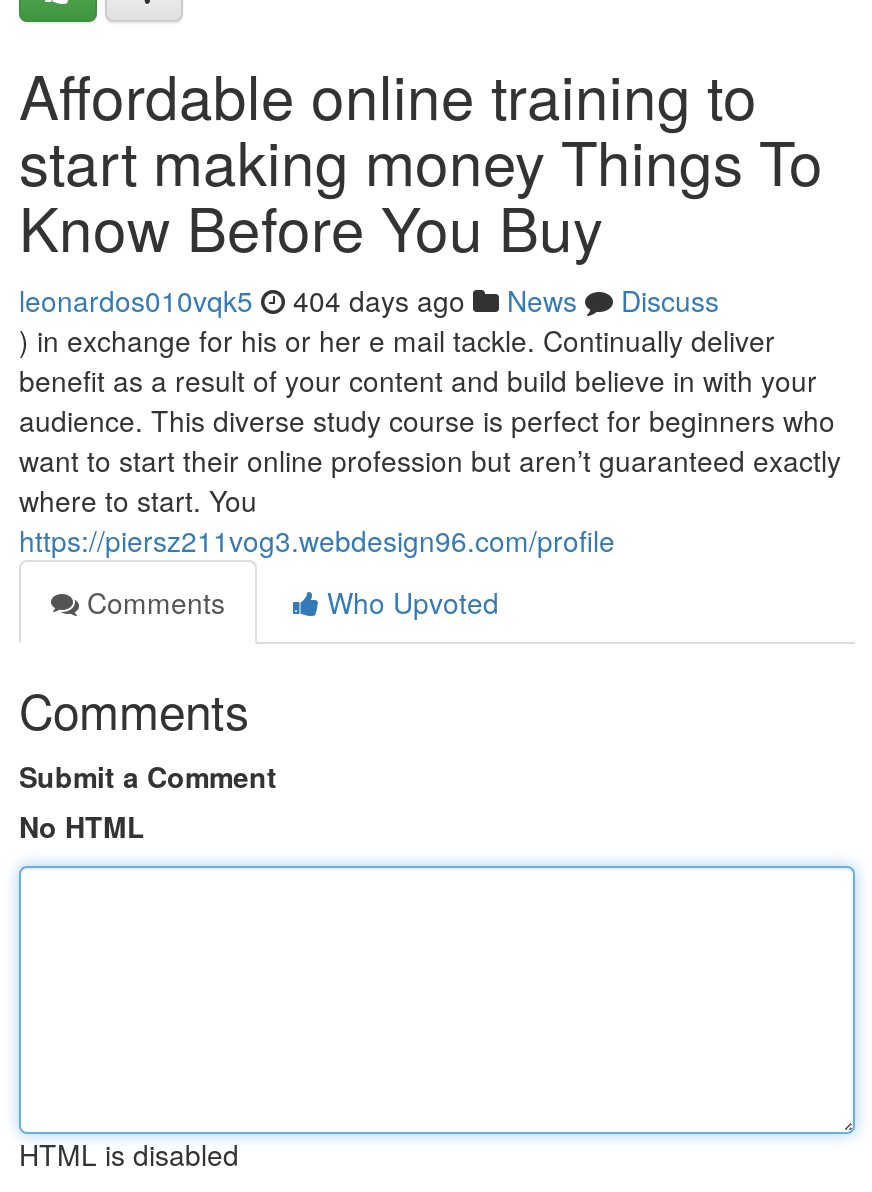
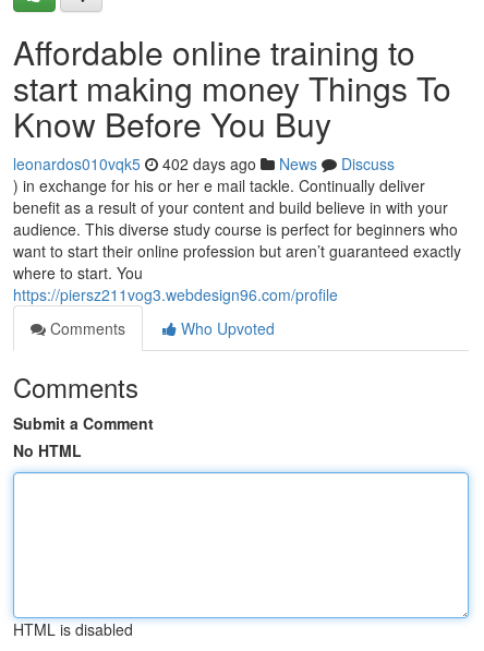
[19,280,719,320] leonardos010vqk5 404 days ago News Discuss -> [13,153,395,174] leonardos010vqk5 402 days ago News Discuss

